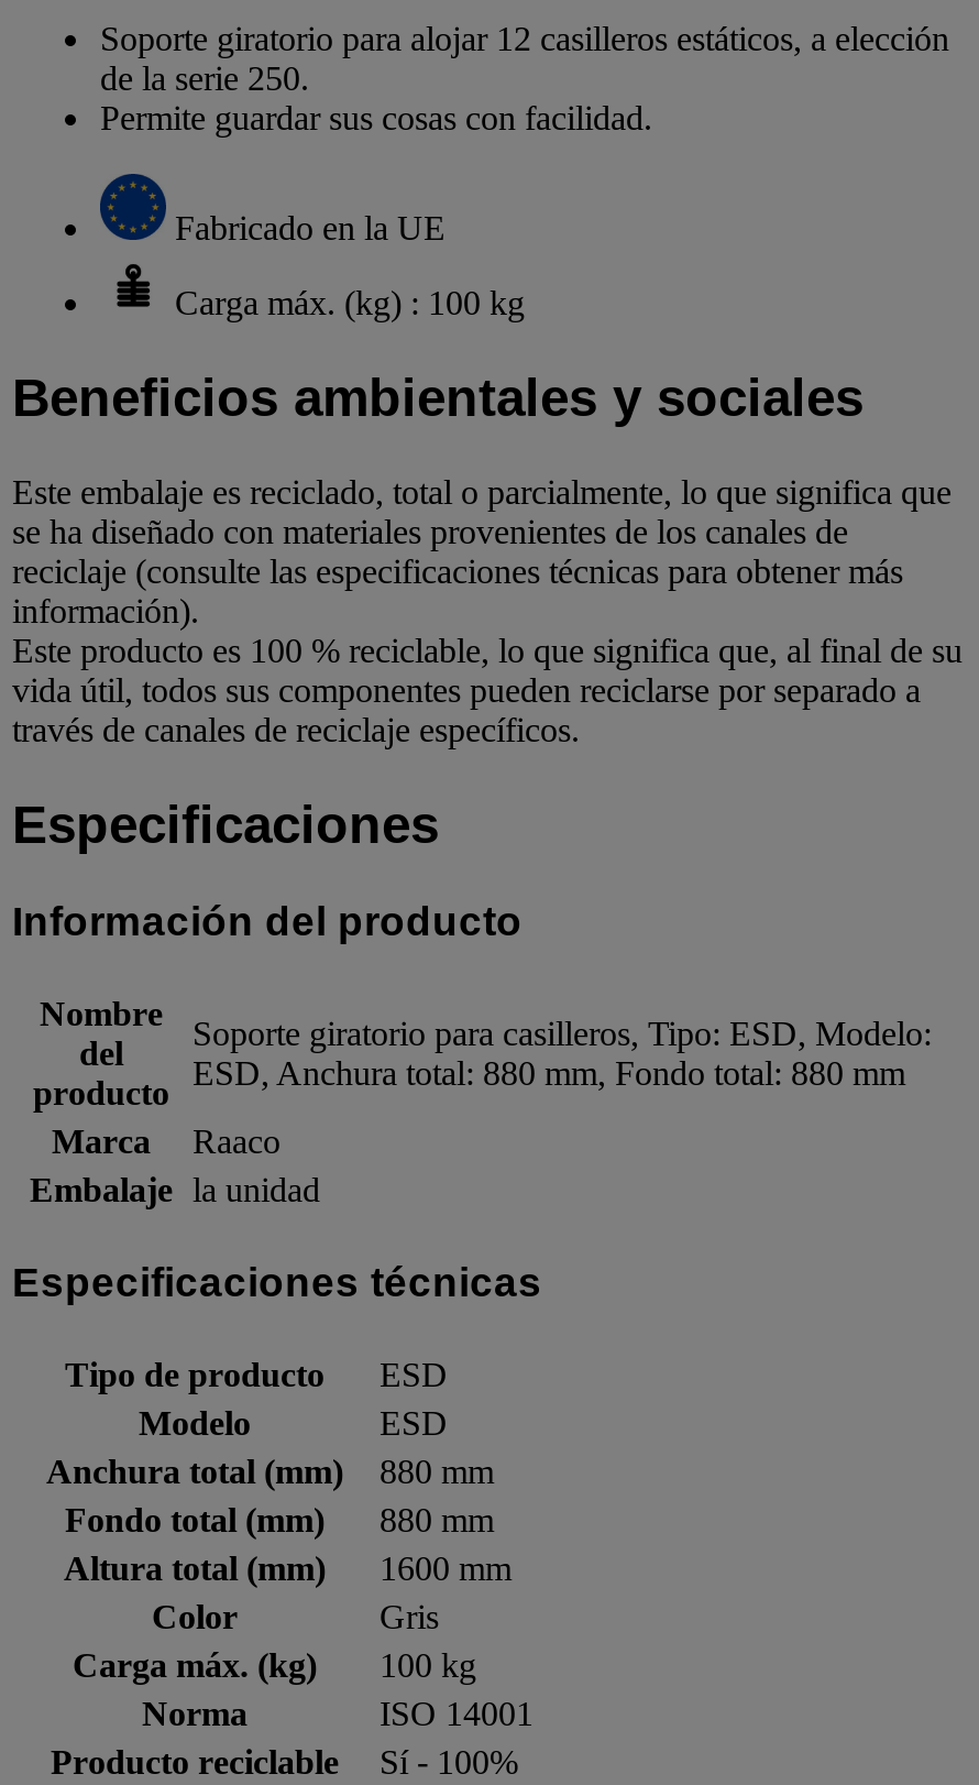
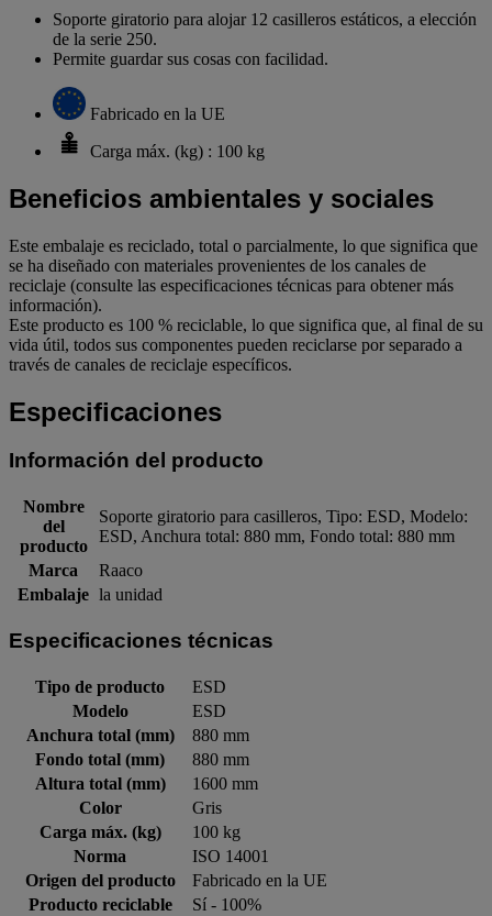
none -> [25,870,327,889] Origen del producto | Fabricado en la UE

